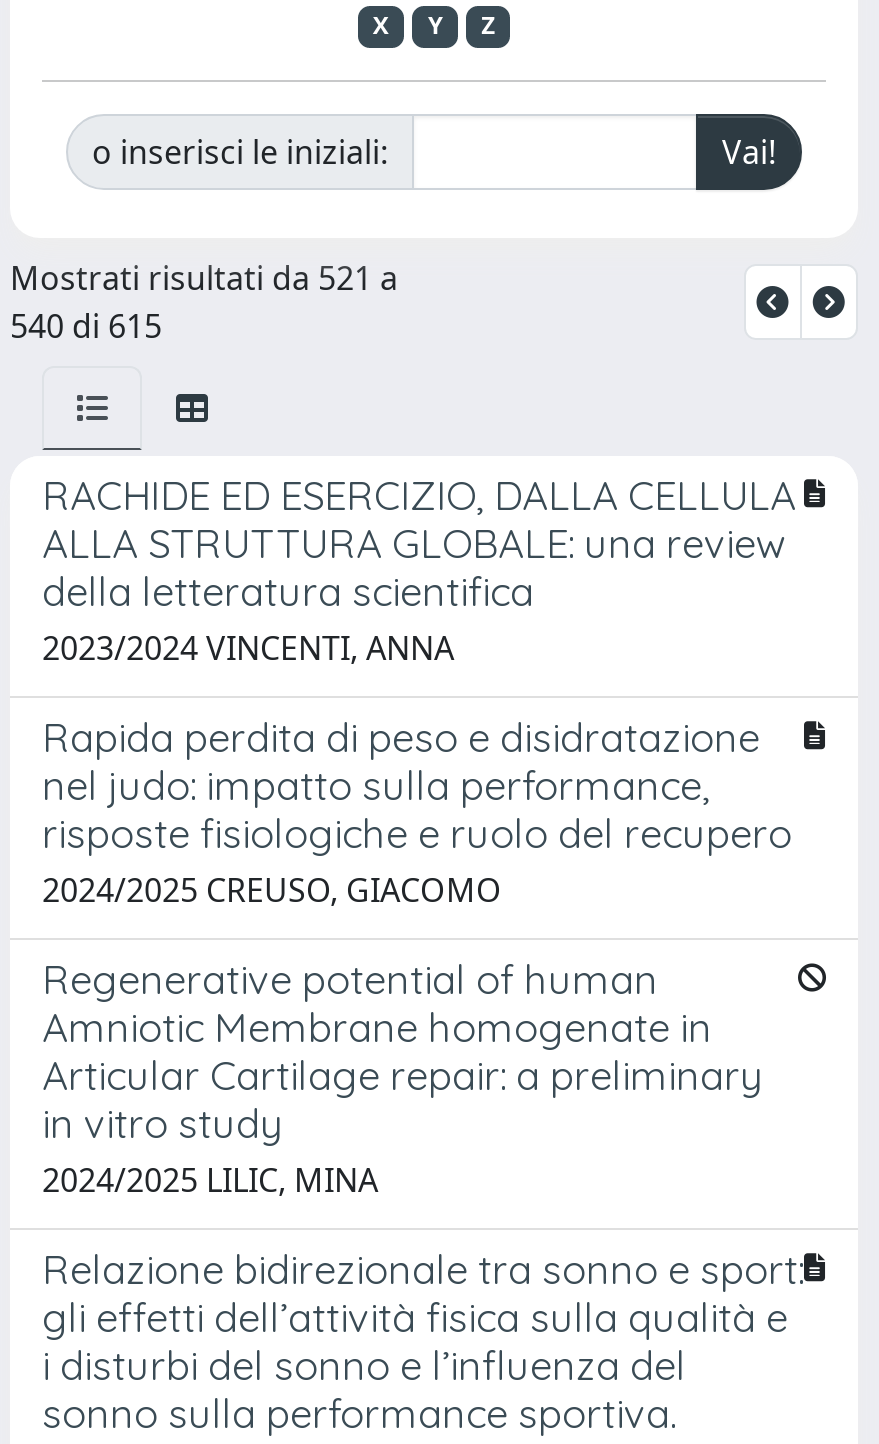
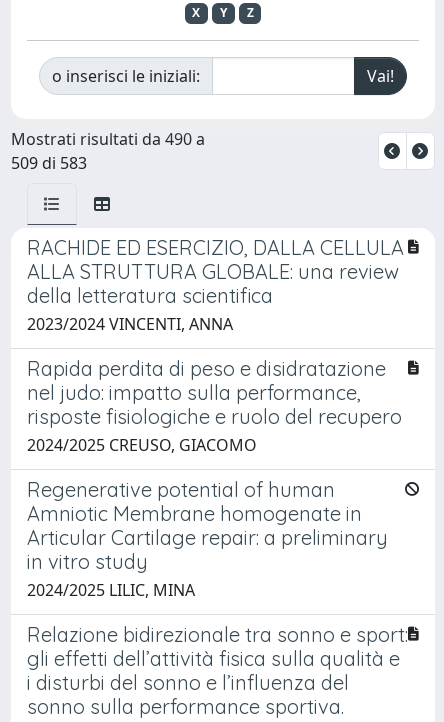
[10,255,398,299] Mostrati risultati da 521 a -> [11,128,205,150] Mostrati risultati da 490 a
[10,303,162,347] 540 di 615 -> [11,152,87,174] 509 di 583

